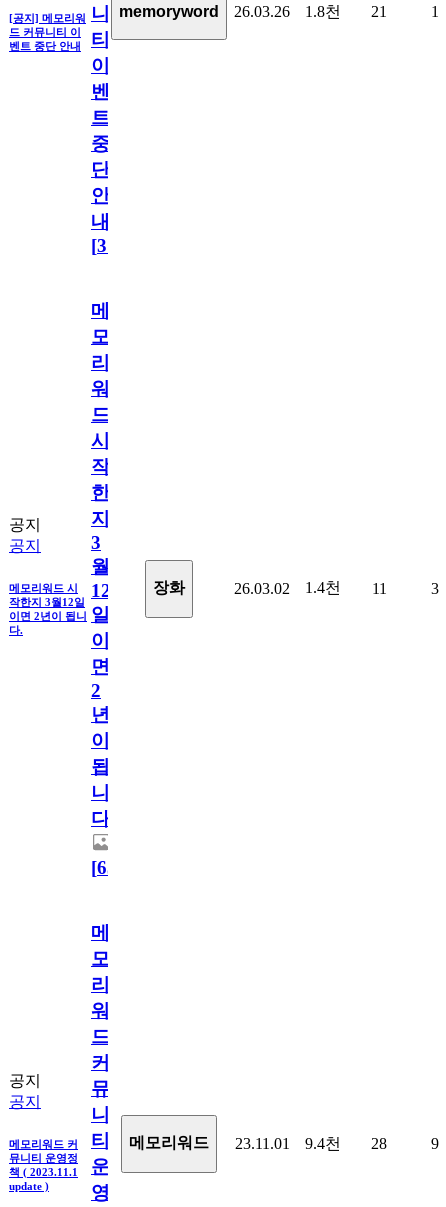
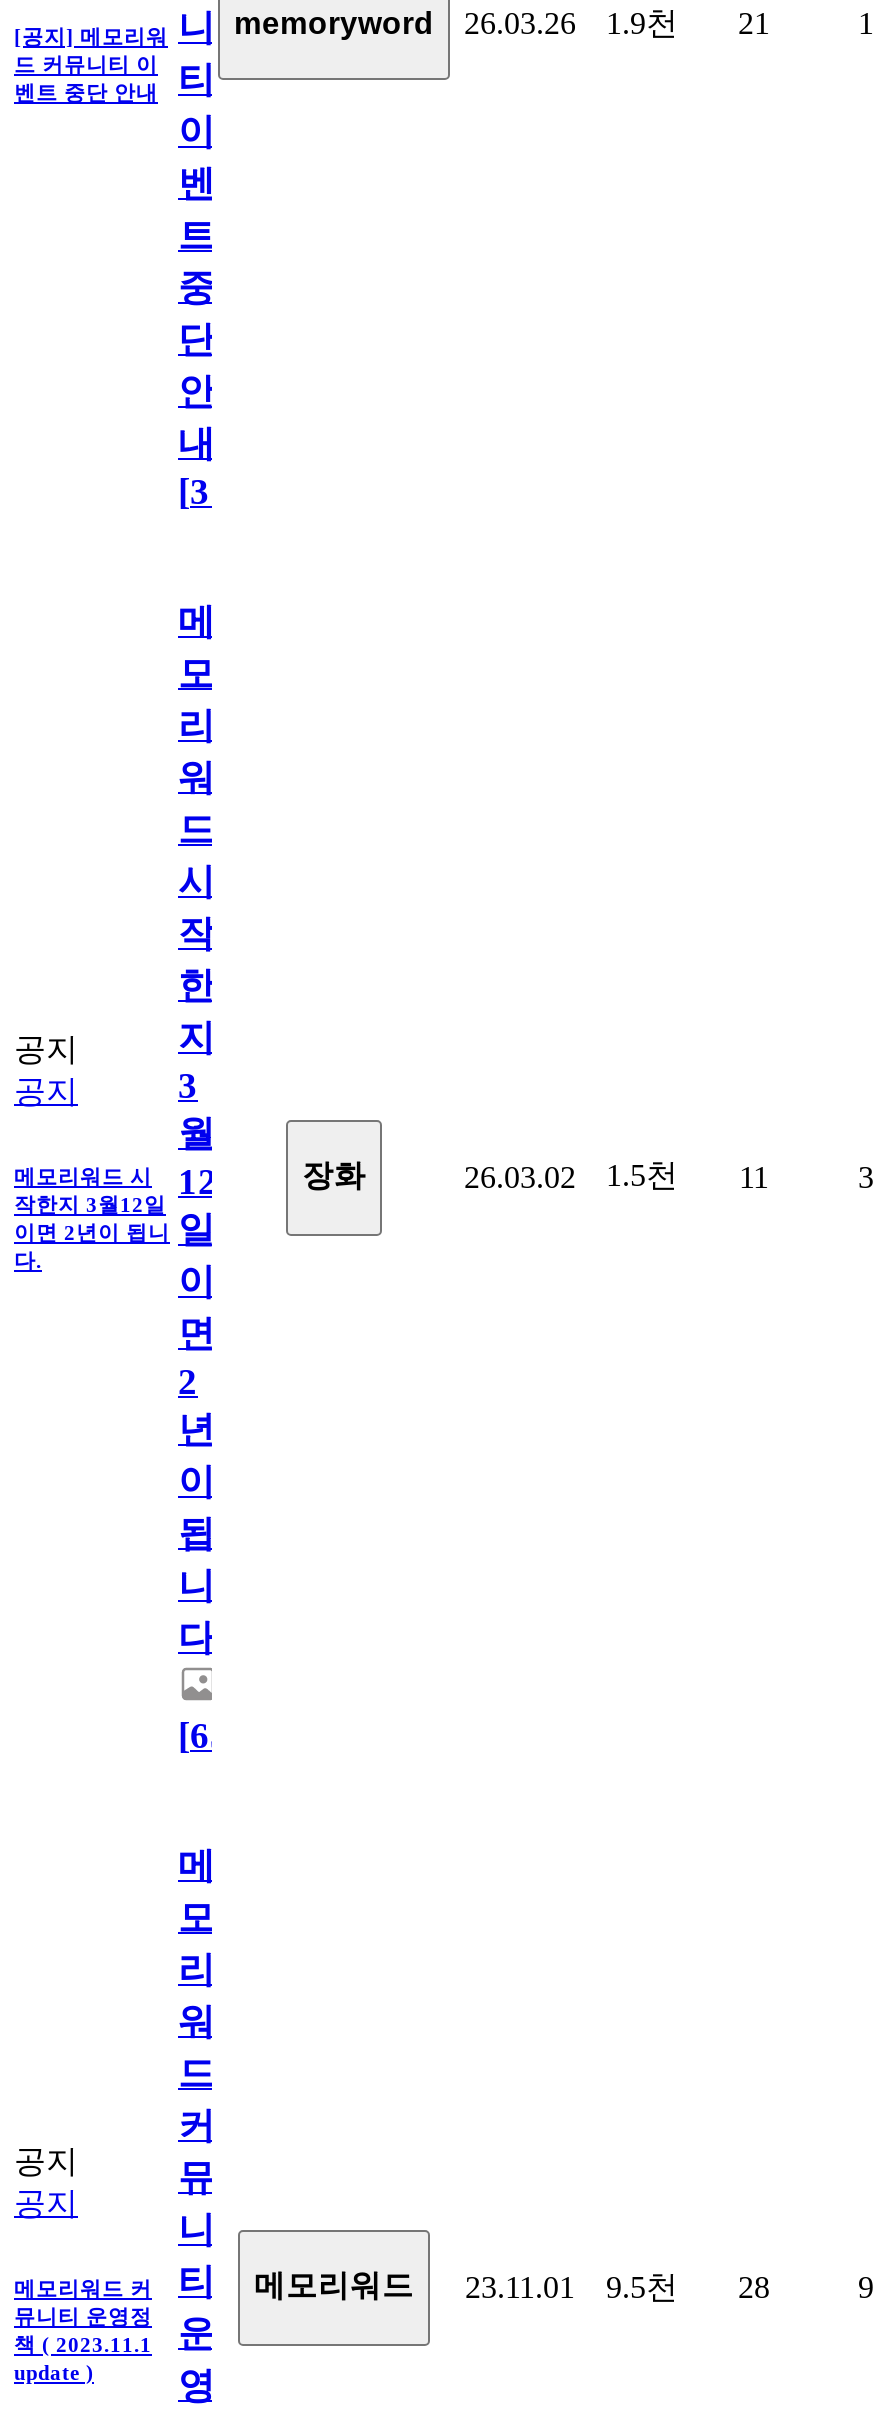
[305,3,341,20] 1.8천 -> [606,5,678,39] 1.9천
[234,579,386,597] 26.03.02 1.4천 11 -> [464,1157,769,1193] 26.03.02 1.5천 11
[9,1130,387,1152] 메모리워드 커 티 메모리워드 23.11.01 9.4천 28 -> [14,2261,770,2303] 메모리워드 커 티 메모리워드 23.11.01 9.5천 28

